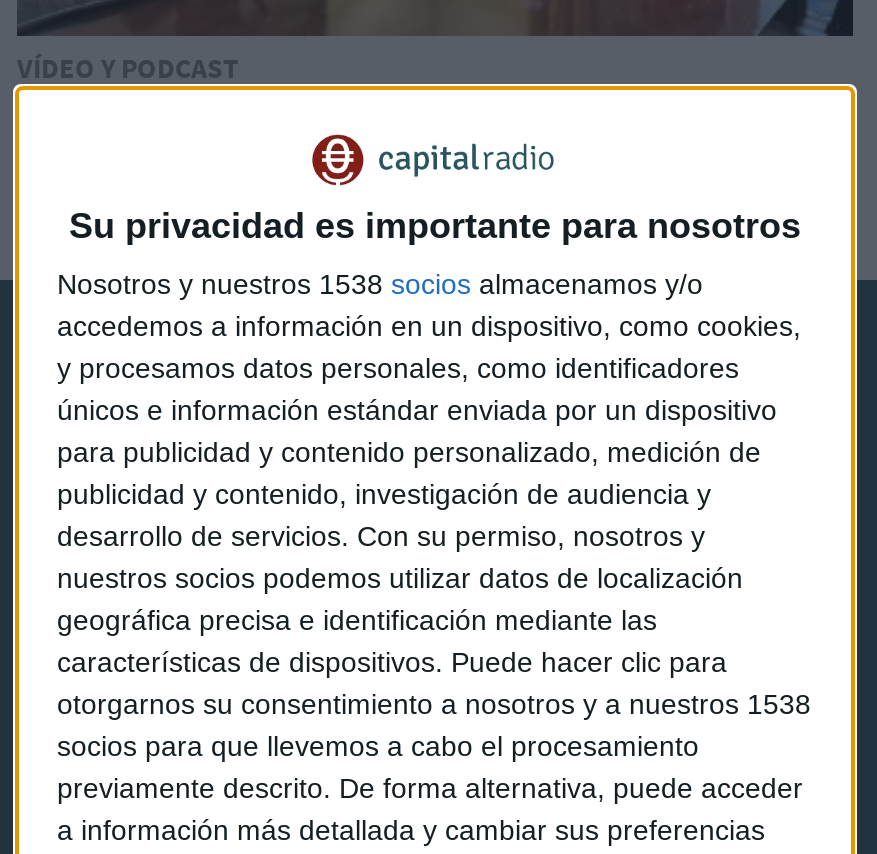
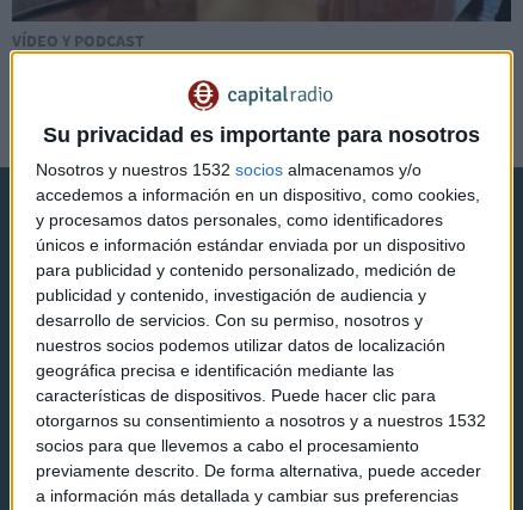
[57,269,703,301] Nosotros y nuestros 1538 socios almacenamos y/o -> [36,161,422,180] Nosotros y nuestros 1532 socios almacenamos y/o
[57,689,811,721] otorgarnos su consentimiento a nosotros y a nuestros 1538 -> [36,411,486,430] otorgarnos su consentimiento a nosotros y a nuestros 1532

